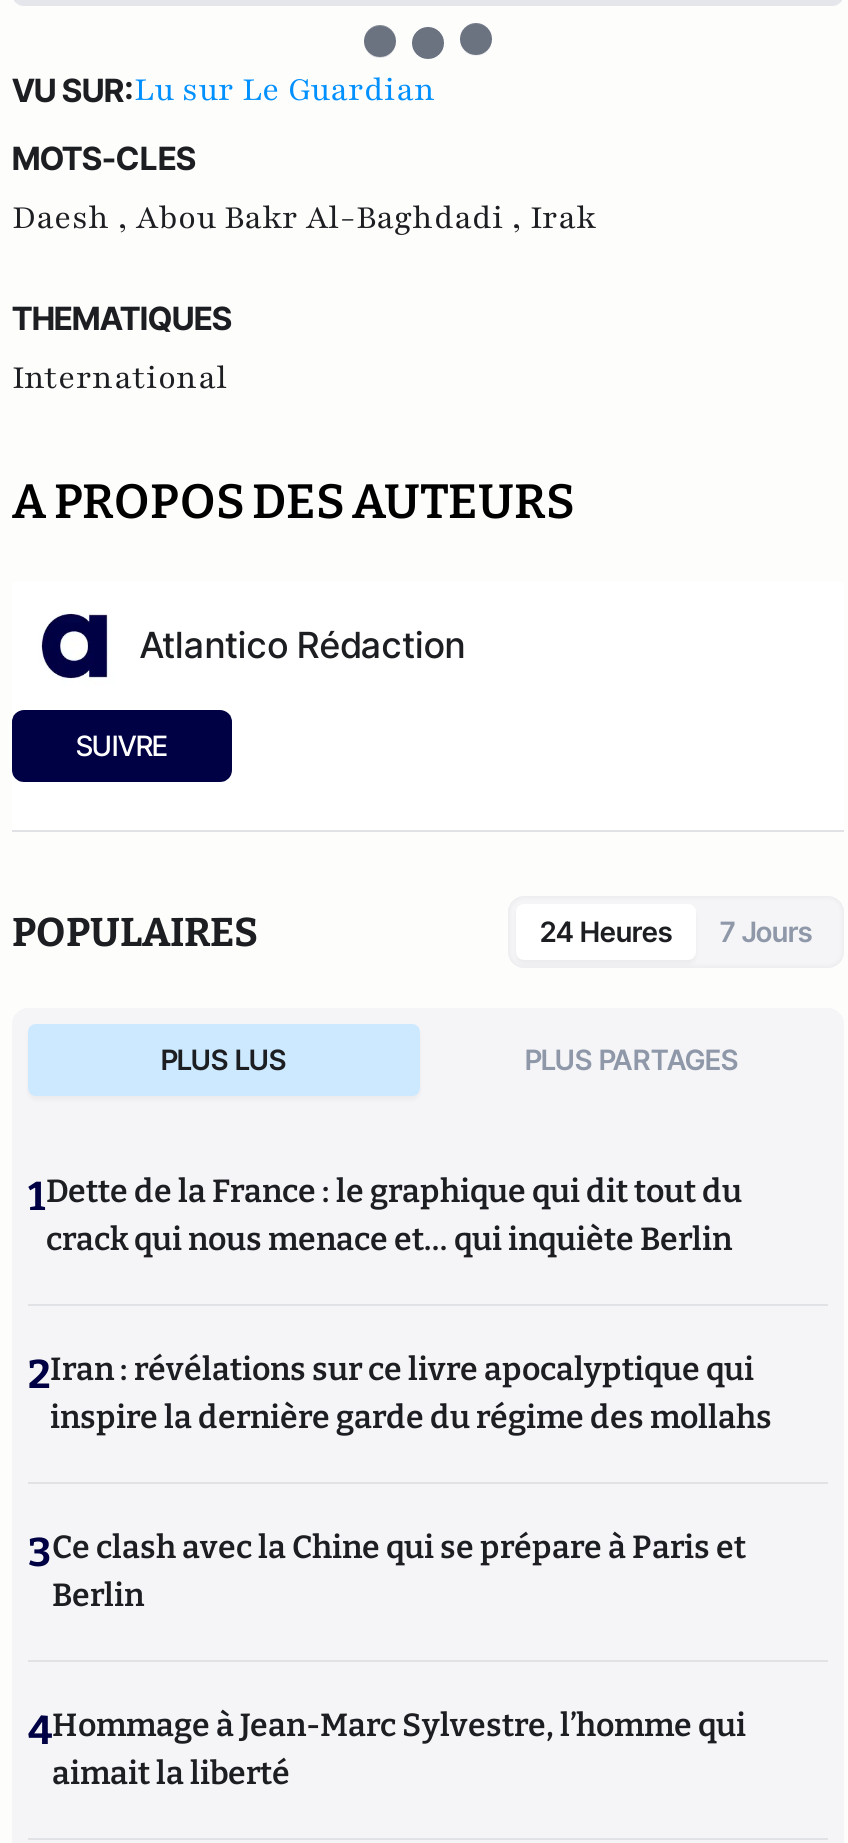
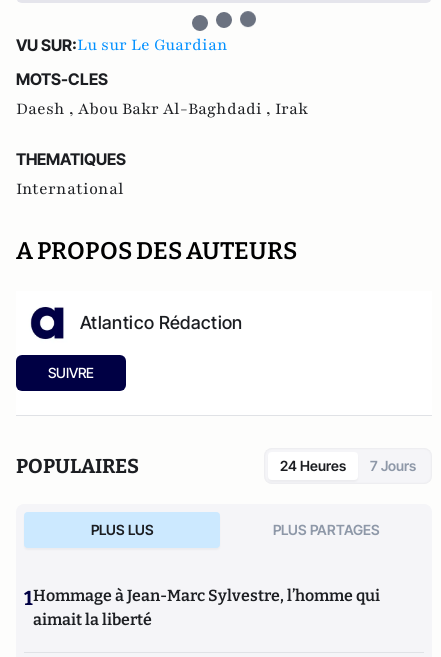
[28,1172,772,1754] 1Dette de la France : le graphique qui dit tout du | crack qui nous menace et… qui inquiète Berlin | 2Iran : révélations sur ce livre apocalyptique qui | inspire la dernière garde du régime des mollahs | 3Ce clash avec la Chine qui se prépare à Paris et | Berlin | 4Hommage à Jean-Marc Sylvestre, l’homme qui -> [24,586,380,610] 1Hommage à Jean-Marc Sylvestre, l’homme qui

